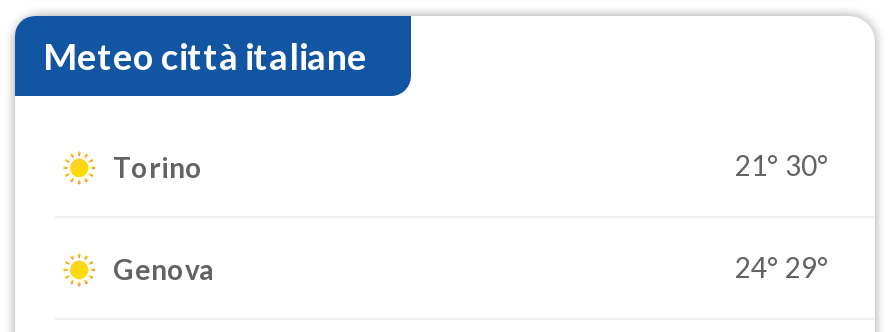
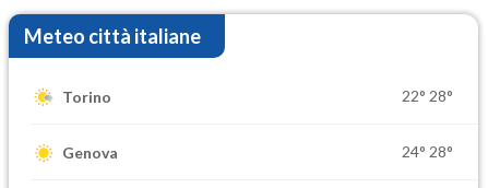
[735,148,829,182] 21° 30° -> [402,86,453,105] 22° 28°
[735,250,829,284] 24° 29° -> [402,142,453,161] 24° 28°

